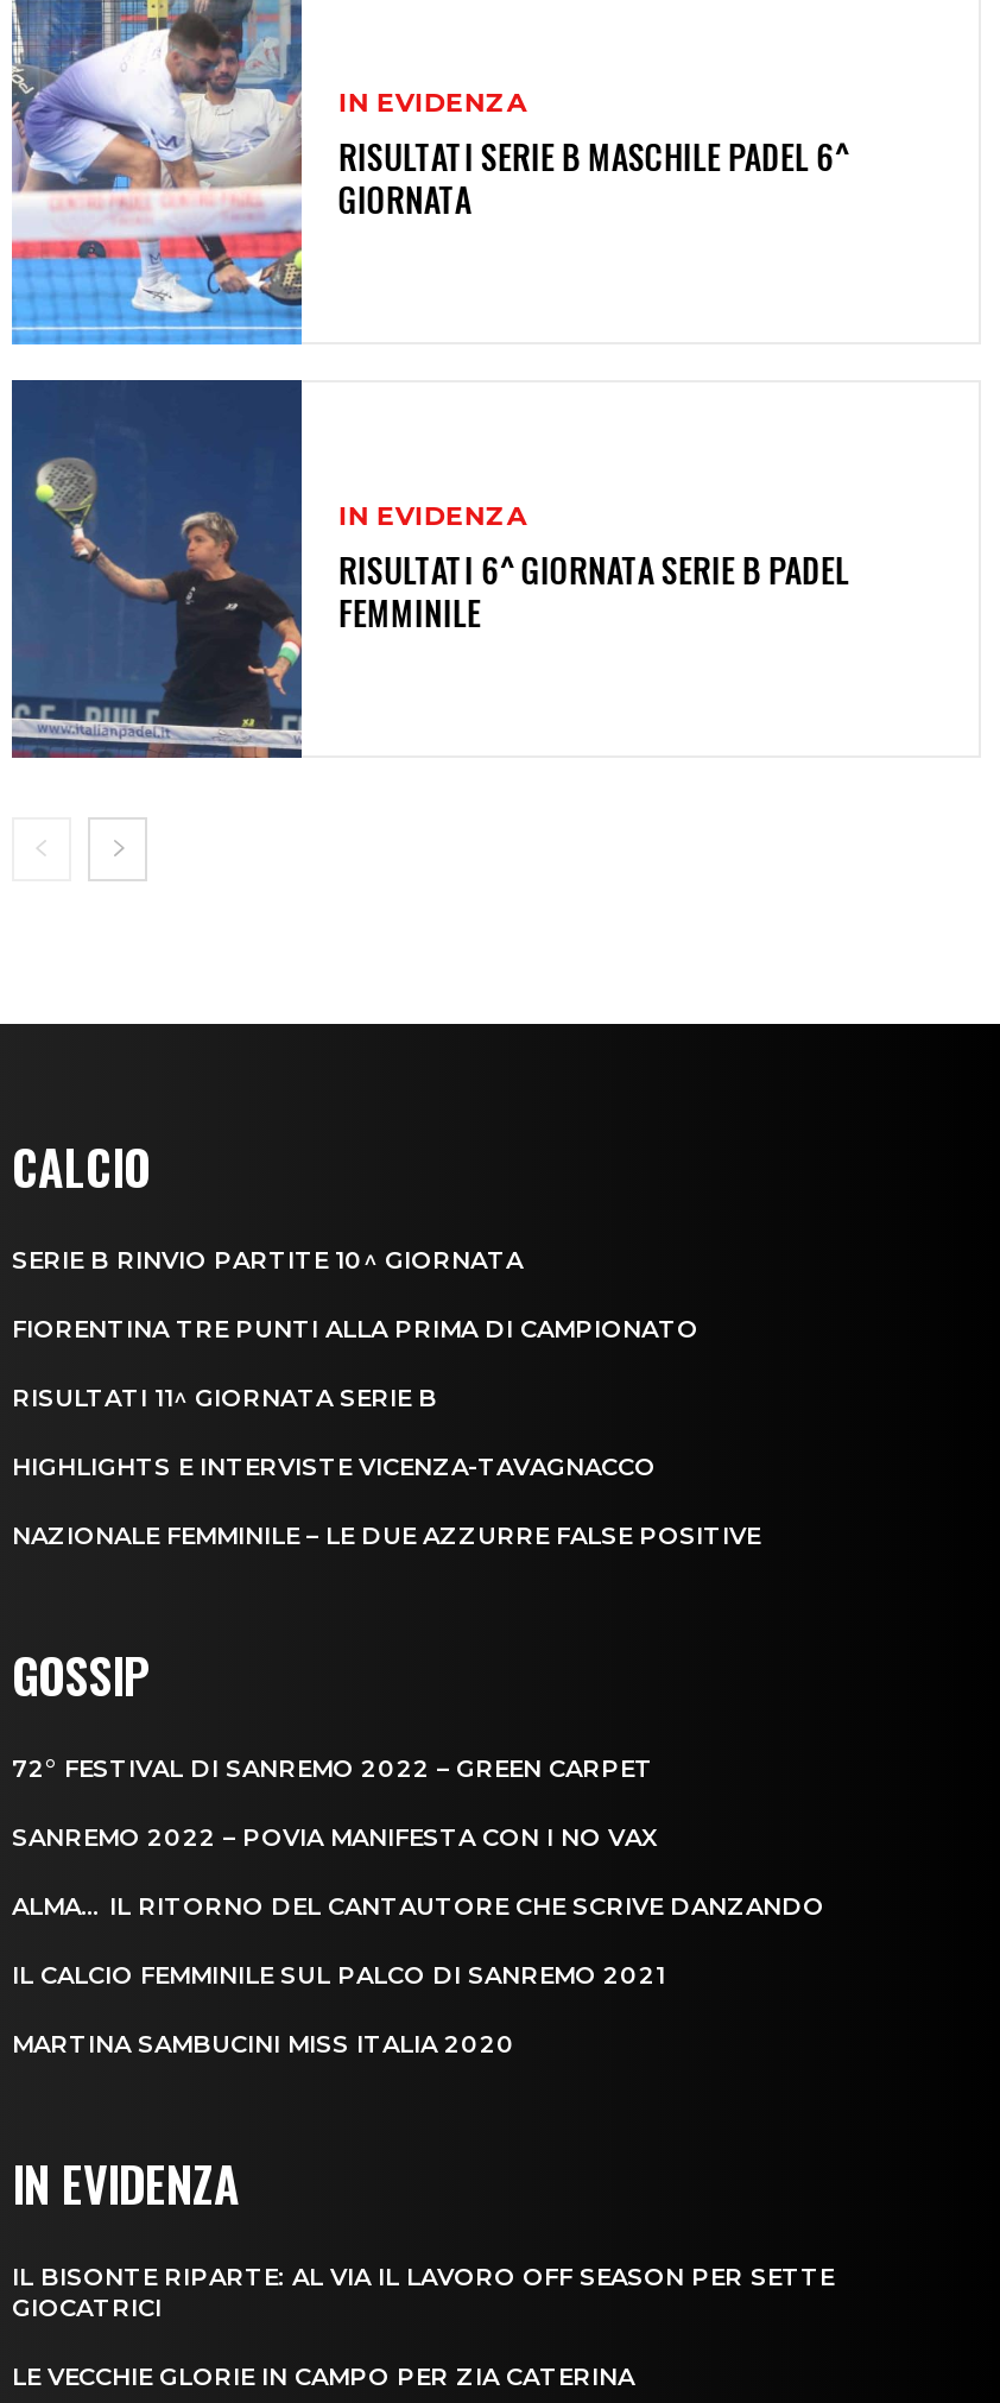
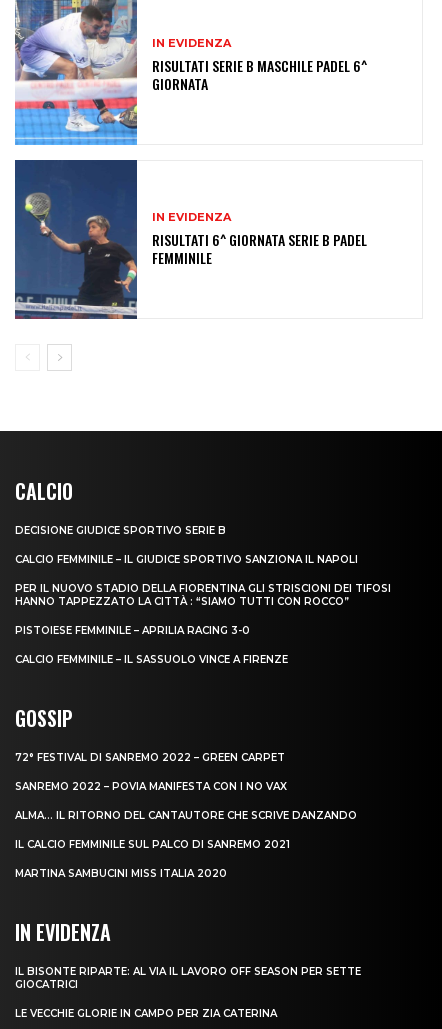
[12,1244,523,1275] SERIE B RINVIO PARTITE 10^ GIORNATA -> [15,524,226,537] DECISIONE GIUDICE SPORTIVO SERIE B
[12,1313,698,1344] FIORENTINA TRE PUNTI ALLA PRIMA DI CAMPIONATO -> [15,553,358,566] CALCIO FEMMINILE – IL GIUDICE SPORTIVO SANZIONA IL NAPOLI
[12,1382,437,1413] RISULTATI 11^ GIORNATA SERIE B -> [15,582,391,608] PER IL NUOVO STADIO DELLA FIORENTINA GLI STRISCIONI DEI TIFOSI | HANNO TAPPEZZATO LA CITTÀ : “SIAMO TUTTI CON ROCCO”
[12,1451,656,1482] HIGHLIGHTS E INTERVISTE VICENZA-TAVAGNACCO -> [15,624,250,637] PISTOIESE FEMMINILE – APRILIA RACING 3-0
[12,1520,760,1551] NAZIONALE FEMMINILE – LE DUE AZZURRE FALSE POSITIVE -> [15,653,288,666] CALCIO FEMMINILE – IL SASSUOLO VINCE A FIRENZE

